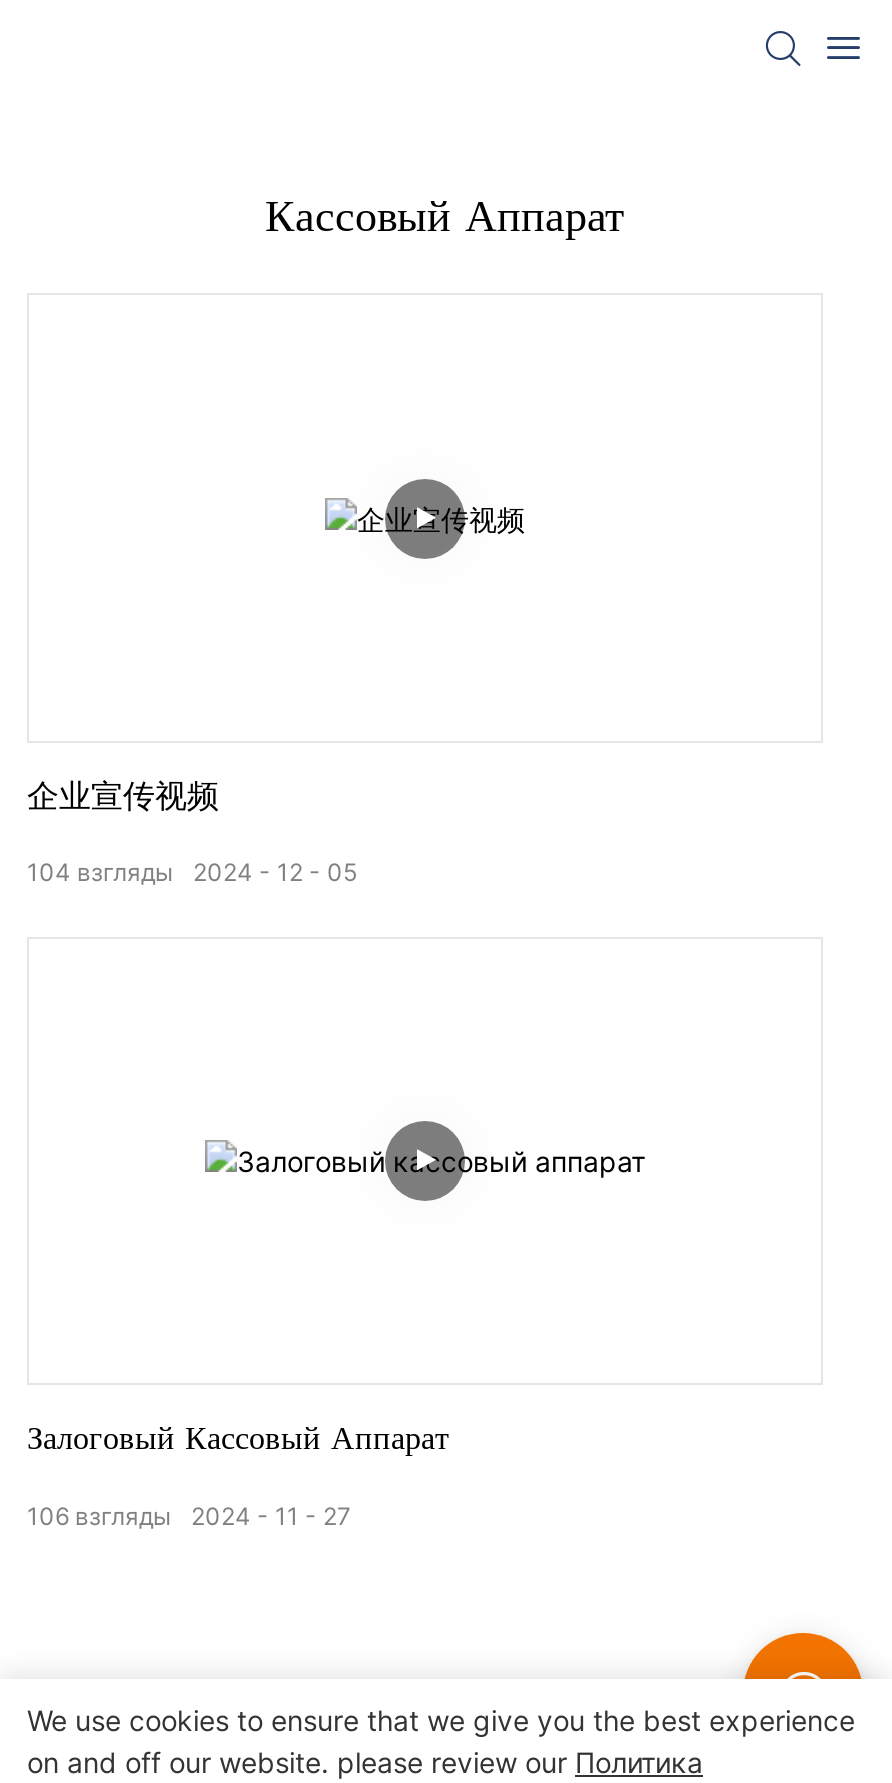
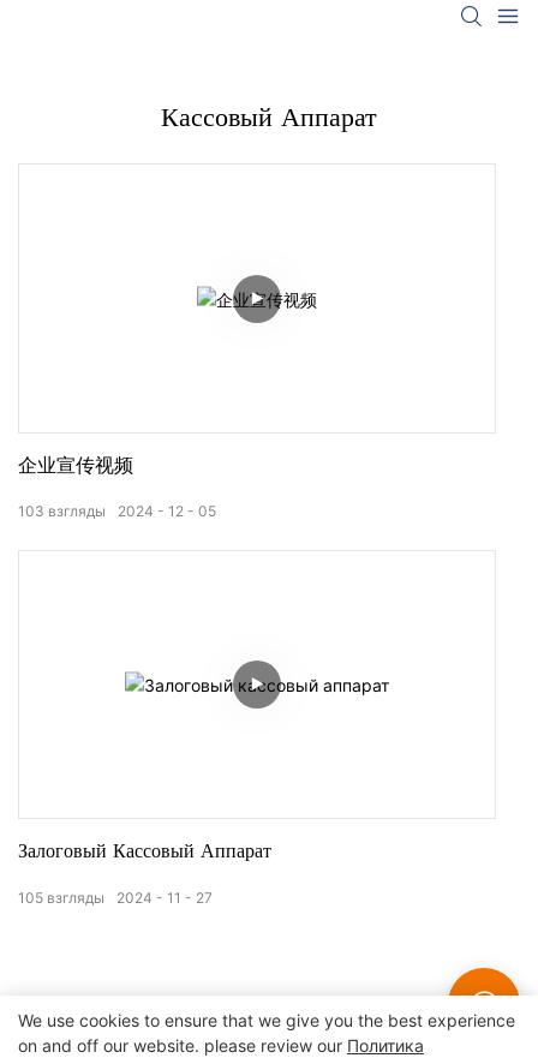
[27,857,357,887] 104 взгляды 2024 12 05 -> [18,502,216,520] 103 взгляды 2024 12 05
[27,1500,351,1530] 106 взгляды 2024 11 27 -> [18,888,213,906] 105 взгляды 2024 11 27

